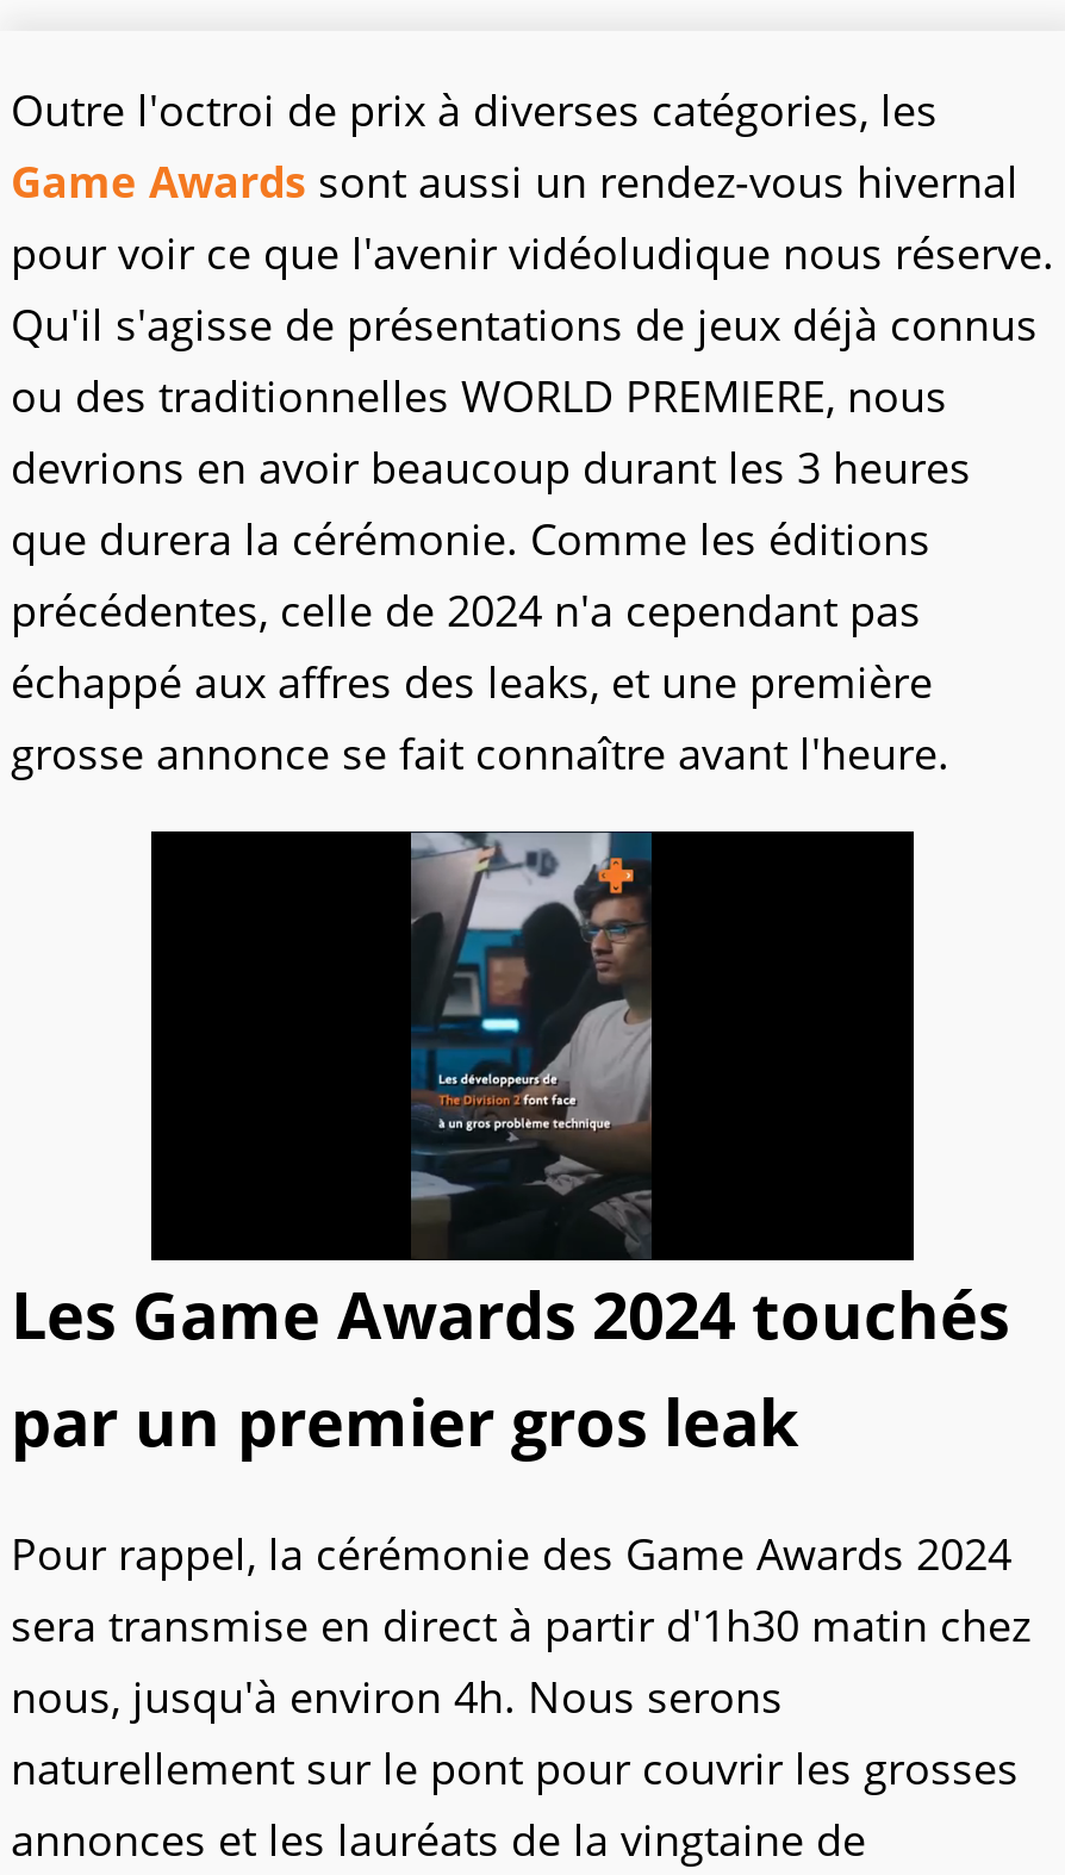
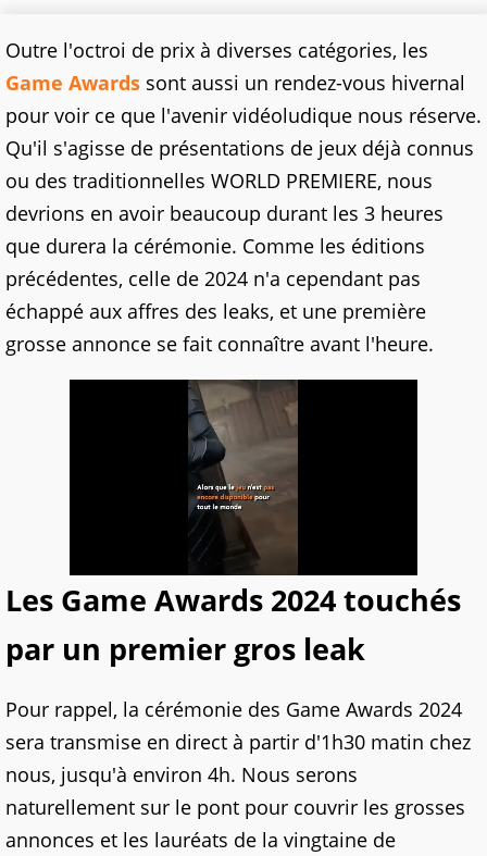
[409,831,652,1260] [image] -> [188,380,298,575] [image]

